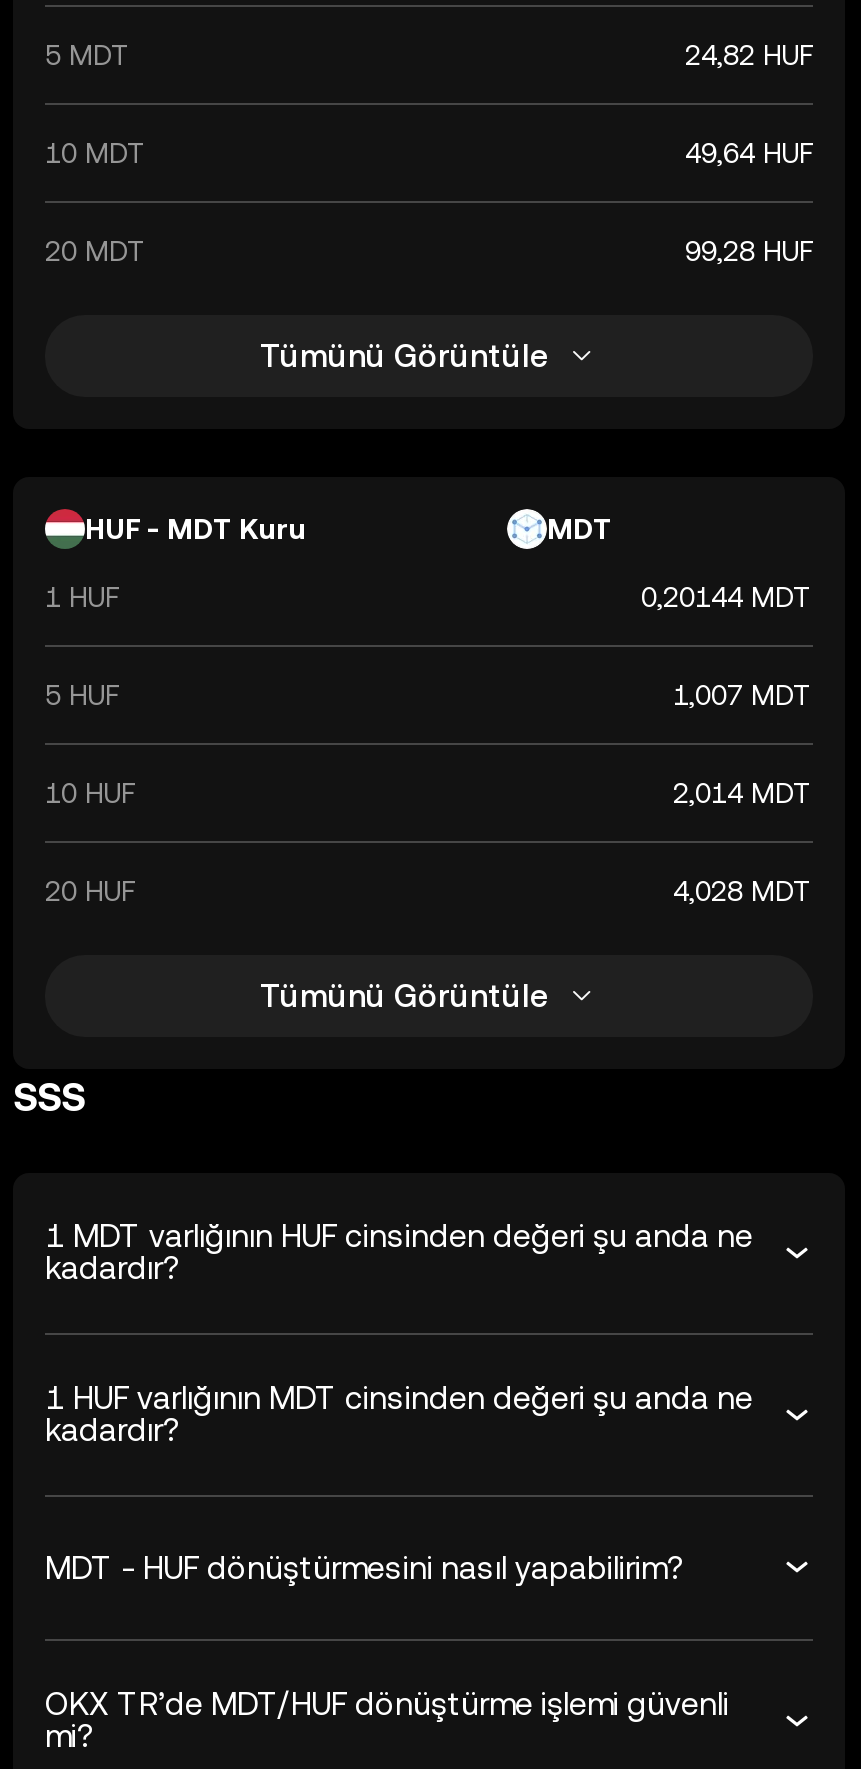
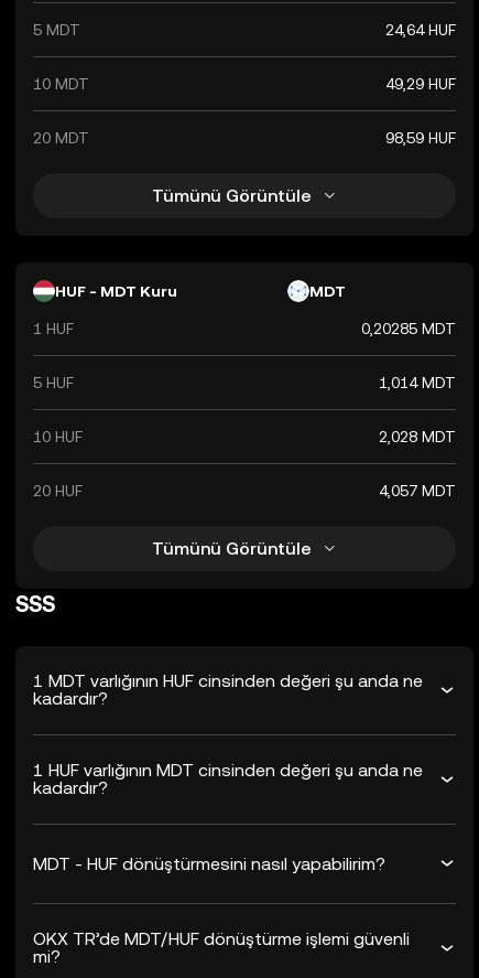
[685,39,813,71] 24,82 HUF -> [385,21,456,39] 24,64 HUF
[685,137,813,169] 49,64 HUF -> [385,75,456,93] 49,29 HUF
[685,235,813,267] 99,28 HUF -> [385,129,456,147] 98,59 HUF
[641,581,813,613] 0,20144 MDT -> [361,320,456,337] 0,20285 MDT
[673,679,813,711] 1,007 MDT -> [379,374,456,391] 1,014 MDT
[673,777,813,809] 2,014 MDT -> [379,428,456,445] 2,028 MDT
[673,875,813,907] 4,028 MDT -> [379,482,456,499] 4,057 MDT

